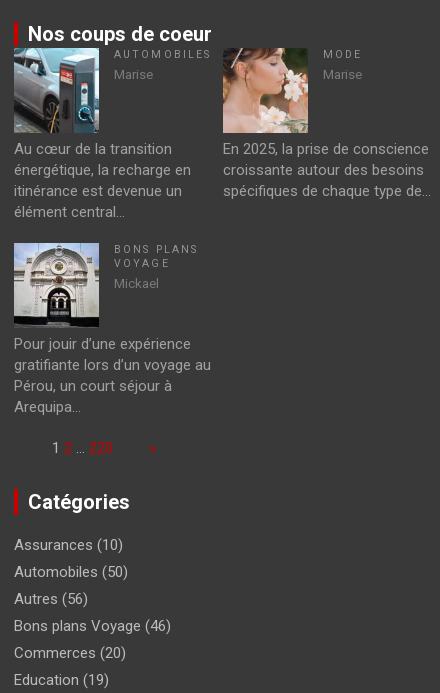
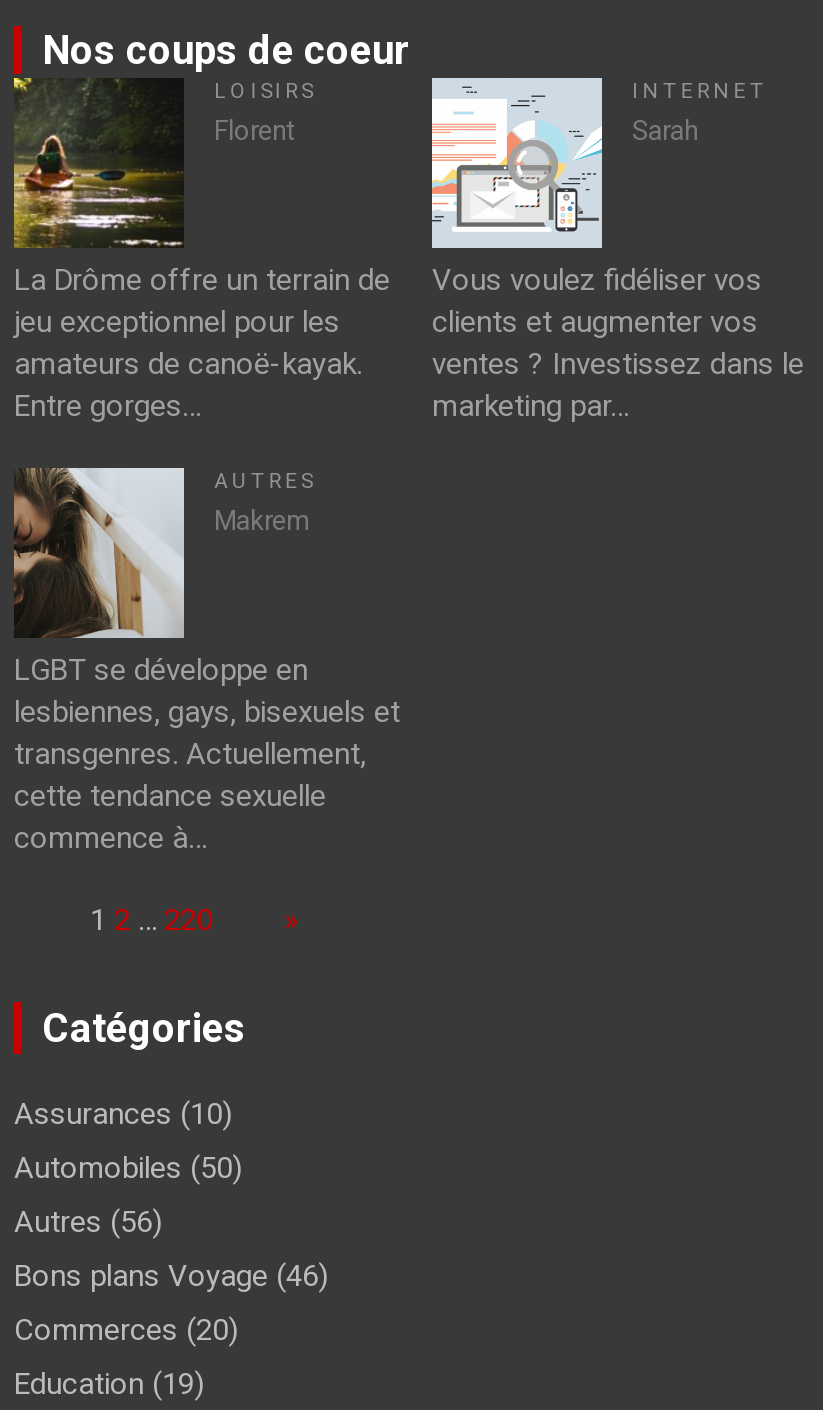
[13,47,211,111] [image] | AUTOMOBILES | Marise -> [12,76,315,246] [image] | LOISIRS | Florent
[222,47,362,111] [image] | MODE | Marise -> [430,76,768,246] [image] | INTERNET | Sarah
[14,140,191,221] Au cœur de la transition | énergétique, la recharge en | itinérance est devenue un | élément central… -> [14,262,390,424] La Drôme offre un terrain de | jeu exceptionnel pour les | amateurs de canoë-kayak. | Entre gorges…
[223,140,431,200] En 2025, la prise de conscience | croissante autour des besoins | spécifiques de chaque type de… -> [432,262,804,424] Vous voulez fidéliser vos | clients et augmenter vos | ventes ? Investissez dans le | marketing par…
[13,242,198,306] [image] | BONS PLANS | VOYAGE | Mickael -> [12,468,315,636] [image] | AUTRES | Makrem
[14,335,211,416] Pour jouir d’une expérience | gratifiante lors d’un voyage au | Pérou, un court séjour à | Arequipa… -> [14,652,400,856] LGBT se développe en | lesbiennes, gays, bisexuels et | transgenres. Actuellement, | cette tendance sexuelle | commence à…

